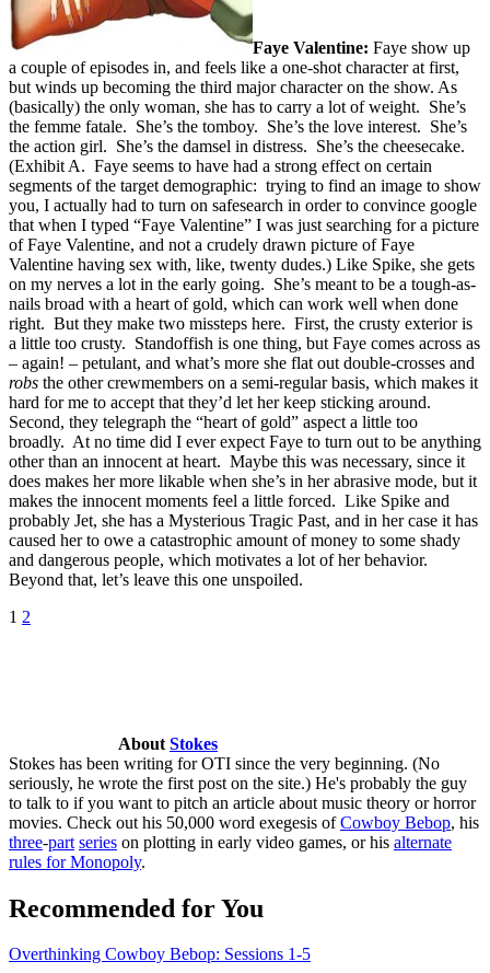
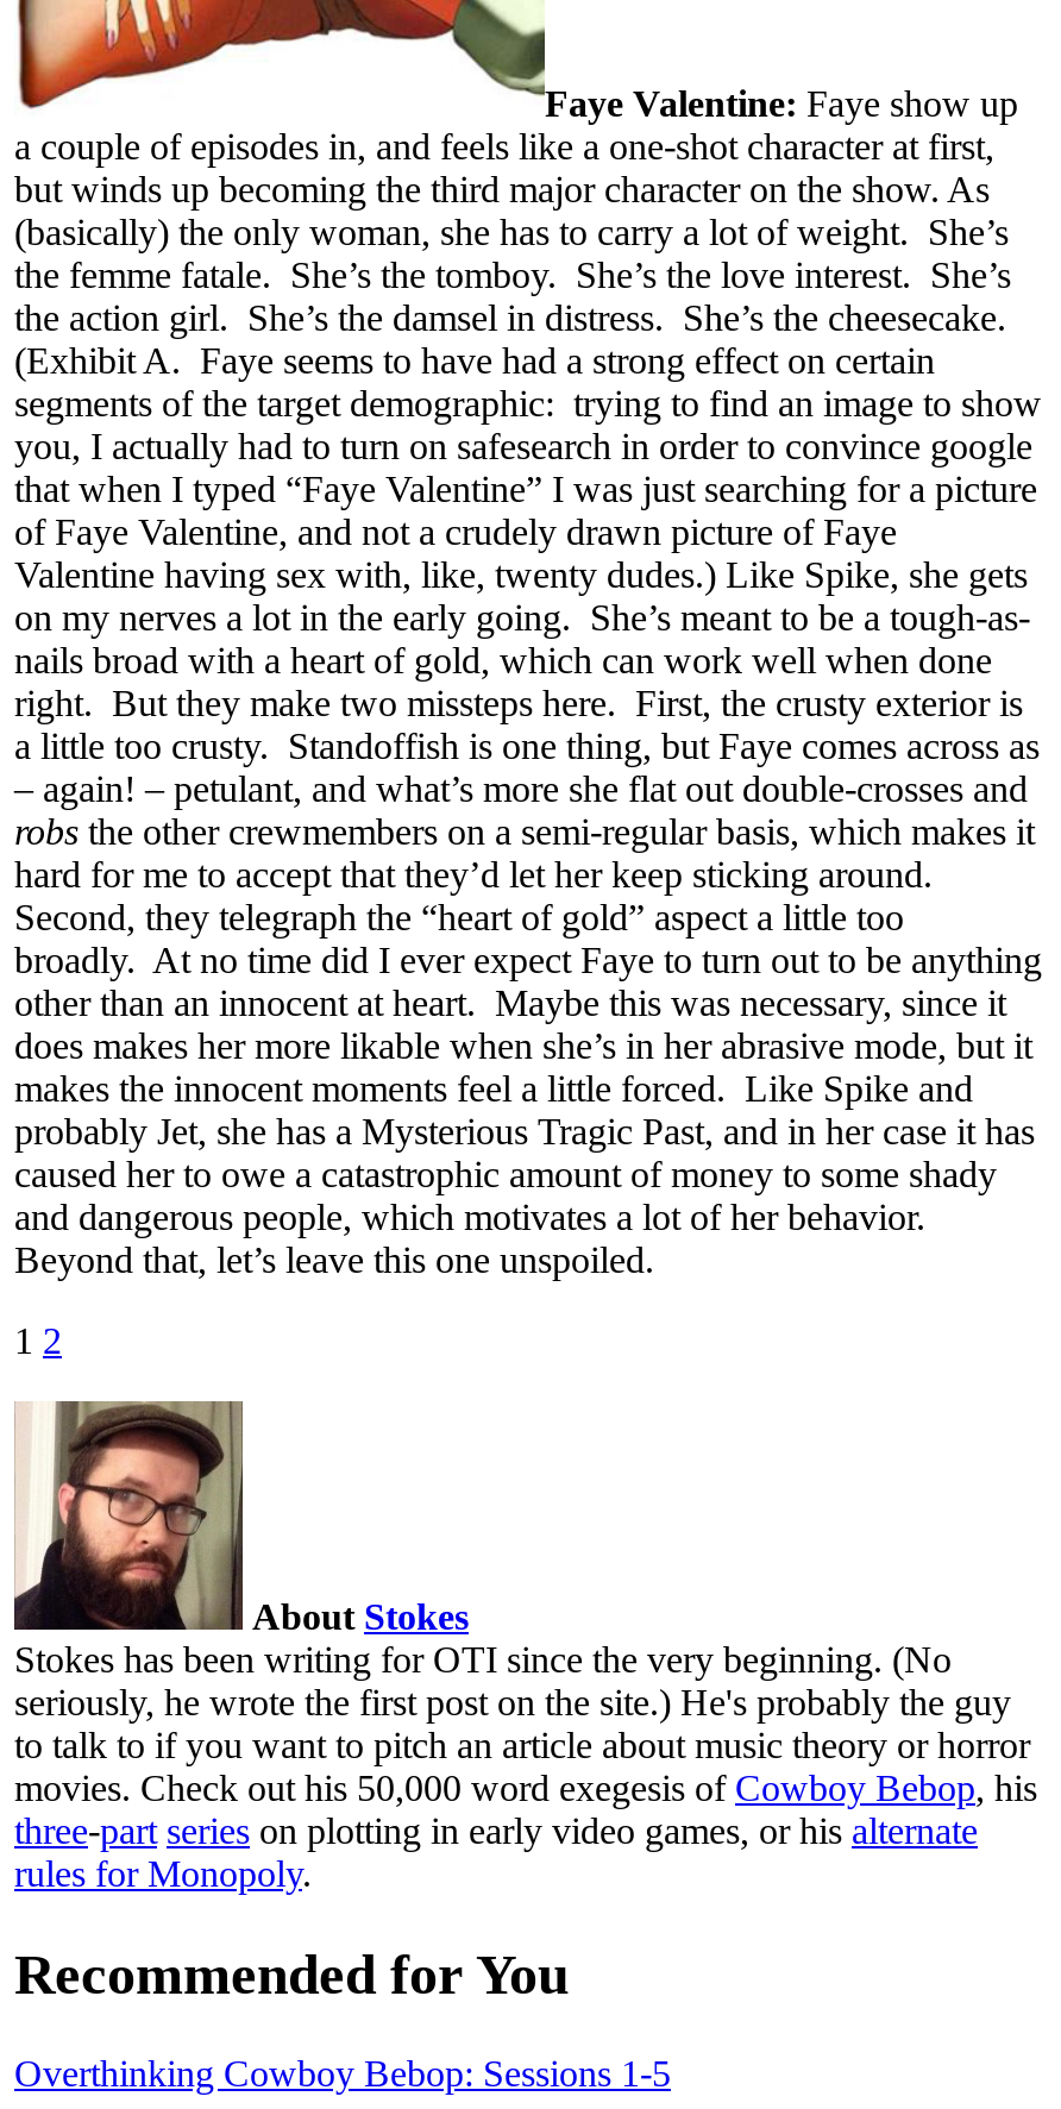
none -> [12,1399,245,1632] [image]

